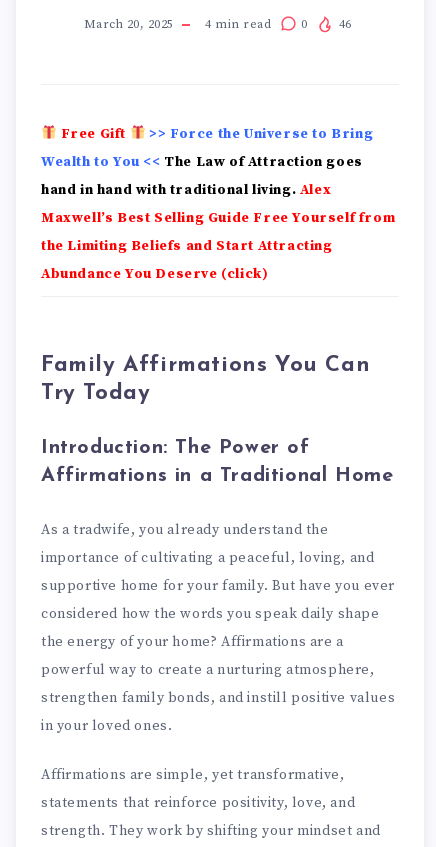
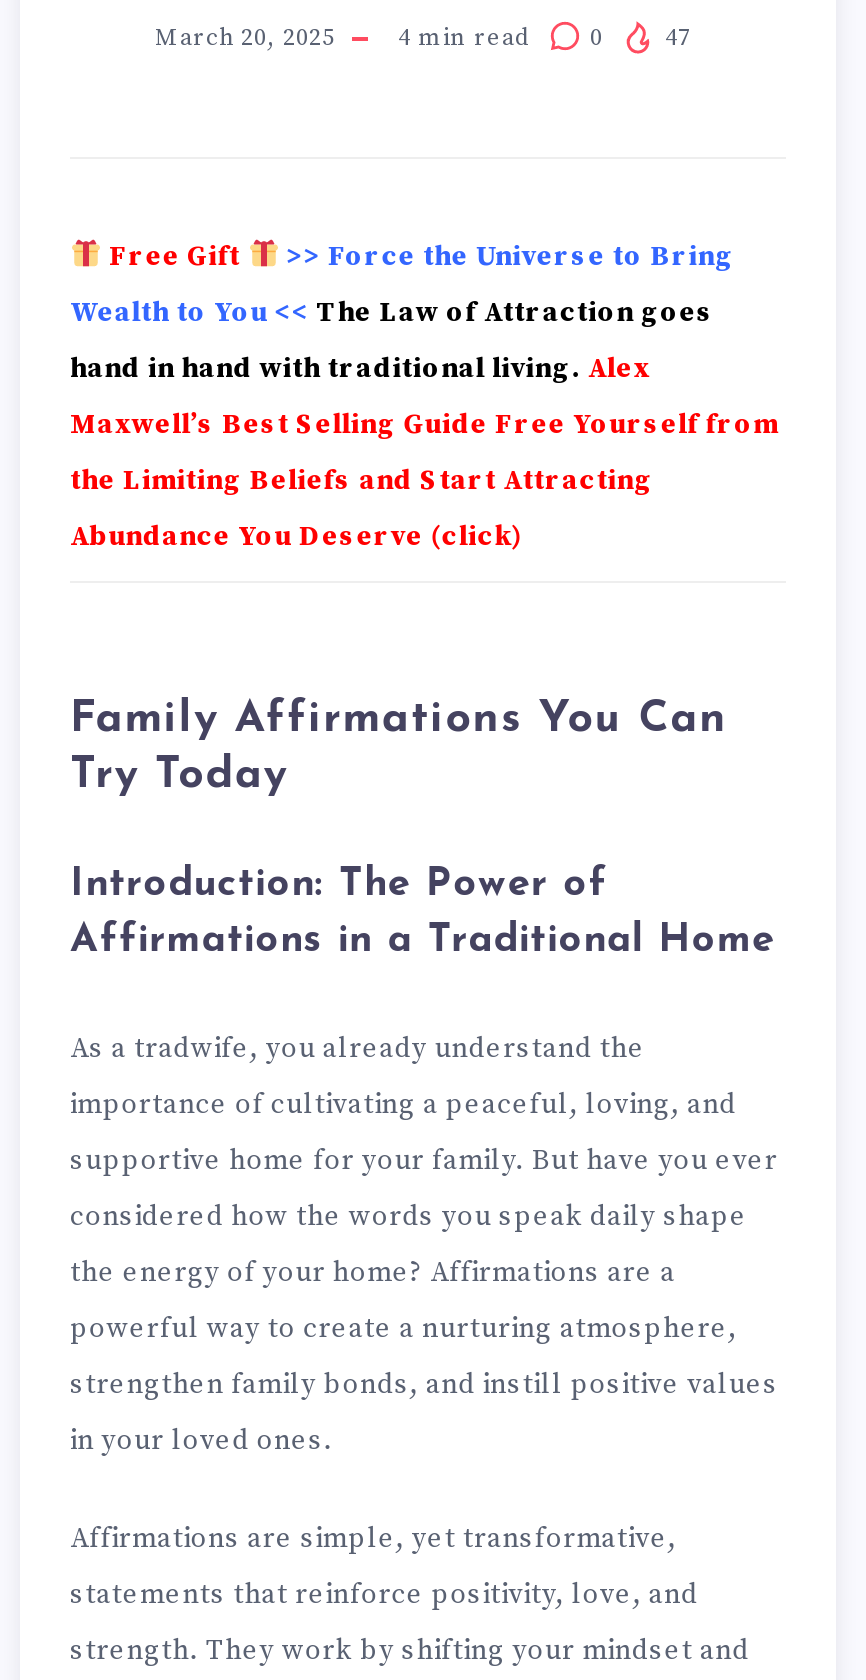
[205,17,351,32] 4 min read 0 46 -> [398,23,691,53] 4 min read 0 47

